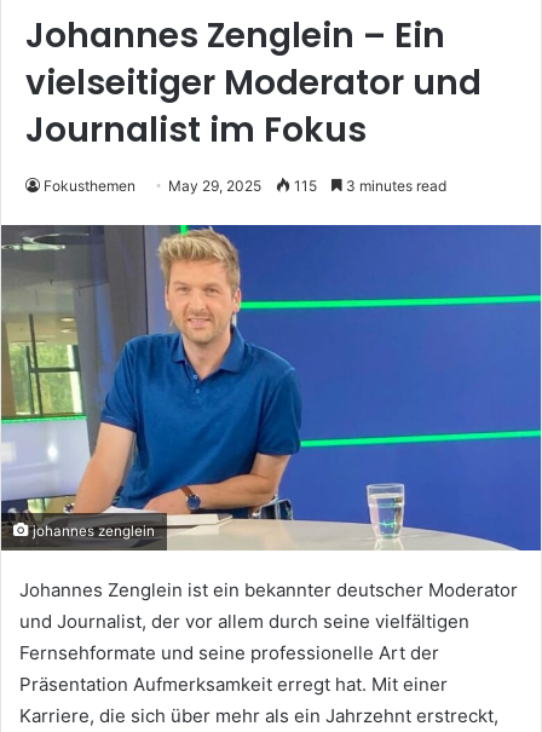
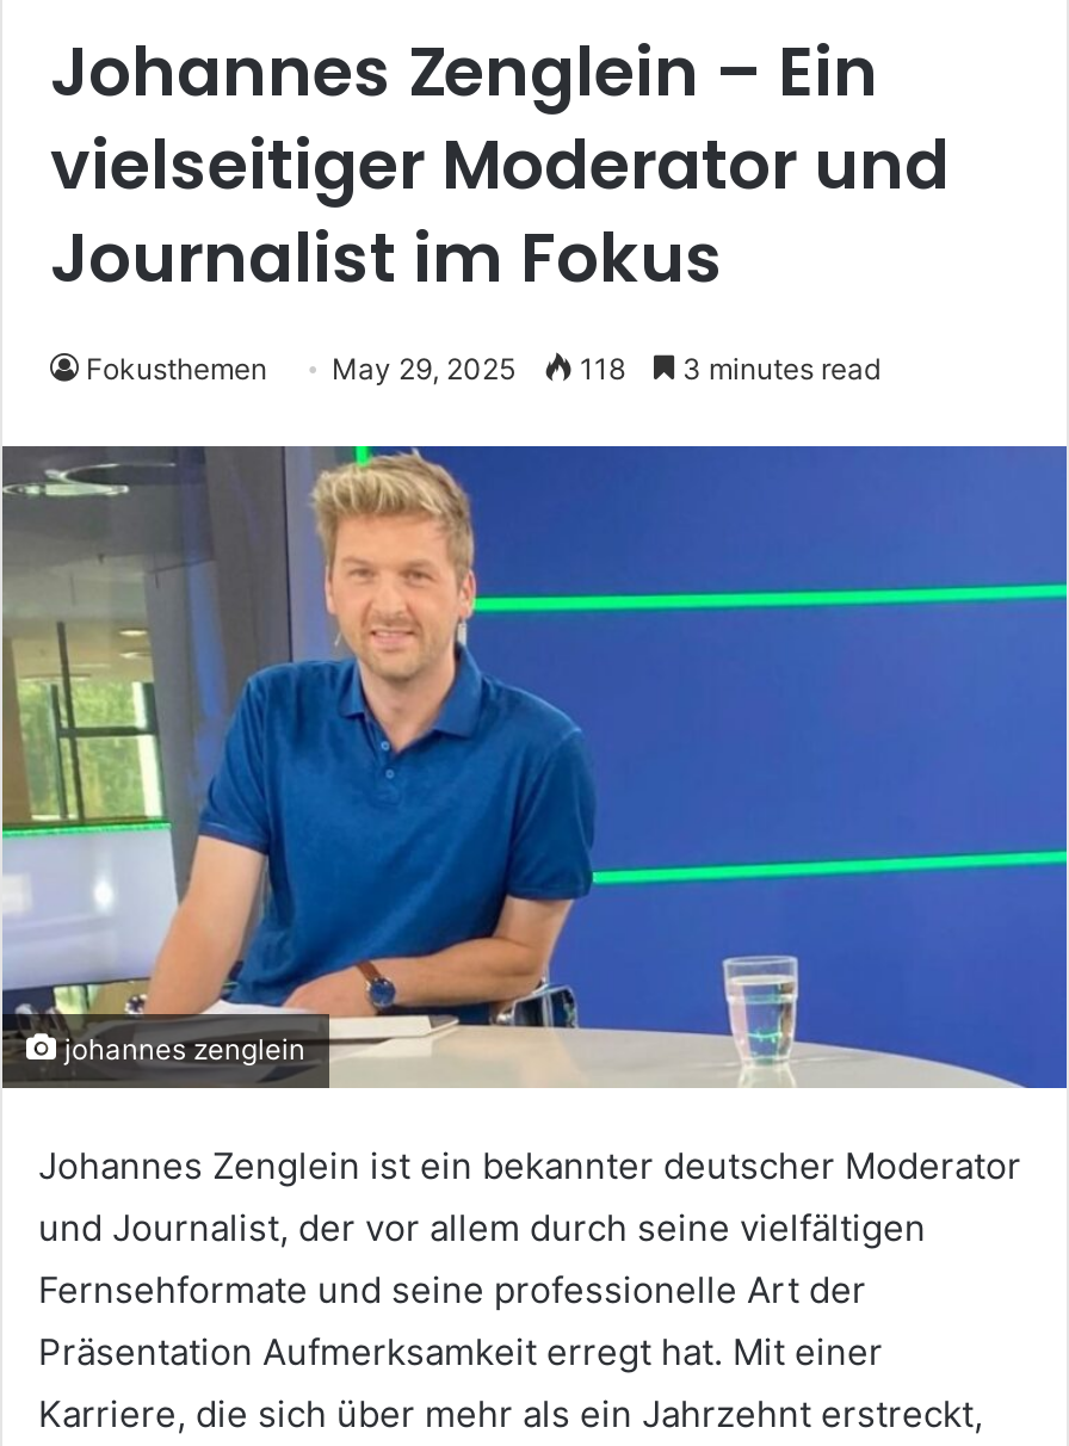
[44,177,446,195] Fokusthemen May 29, 2025 115 3 minutes read -> [86,351,880,387] Fokusthemen May 29, 2025 118 3 minutes read

